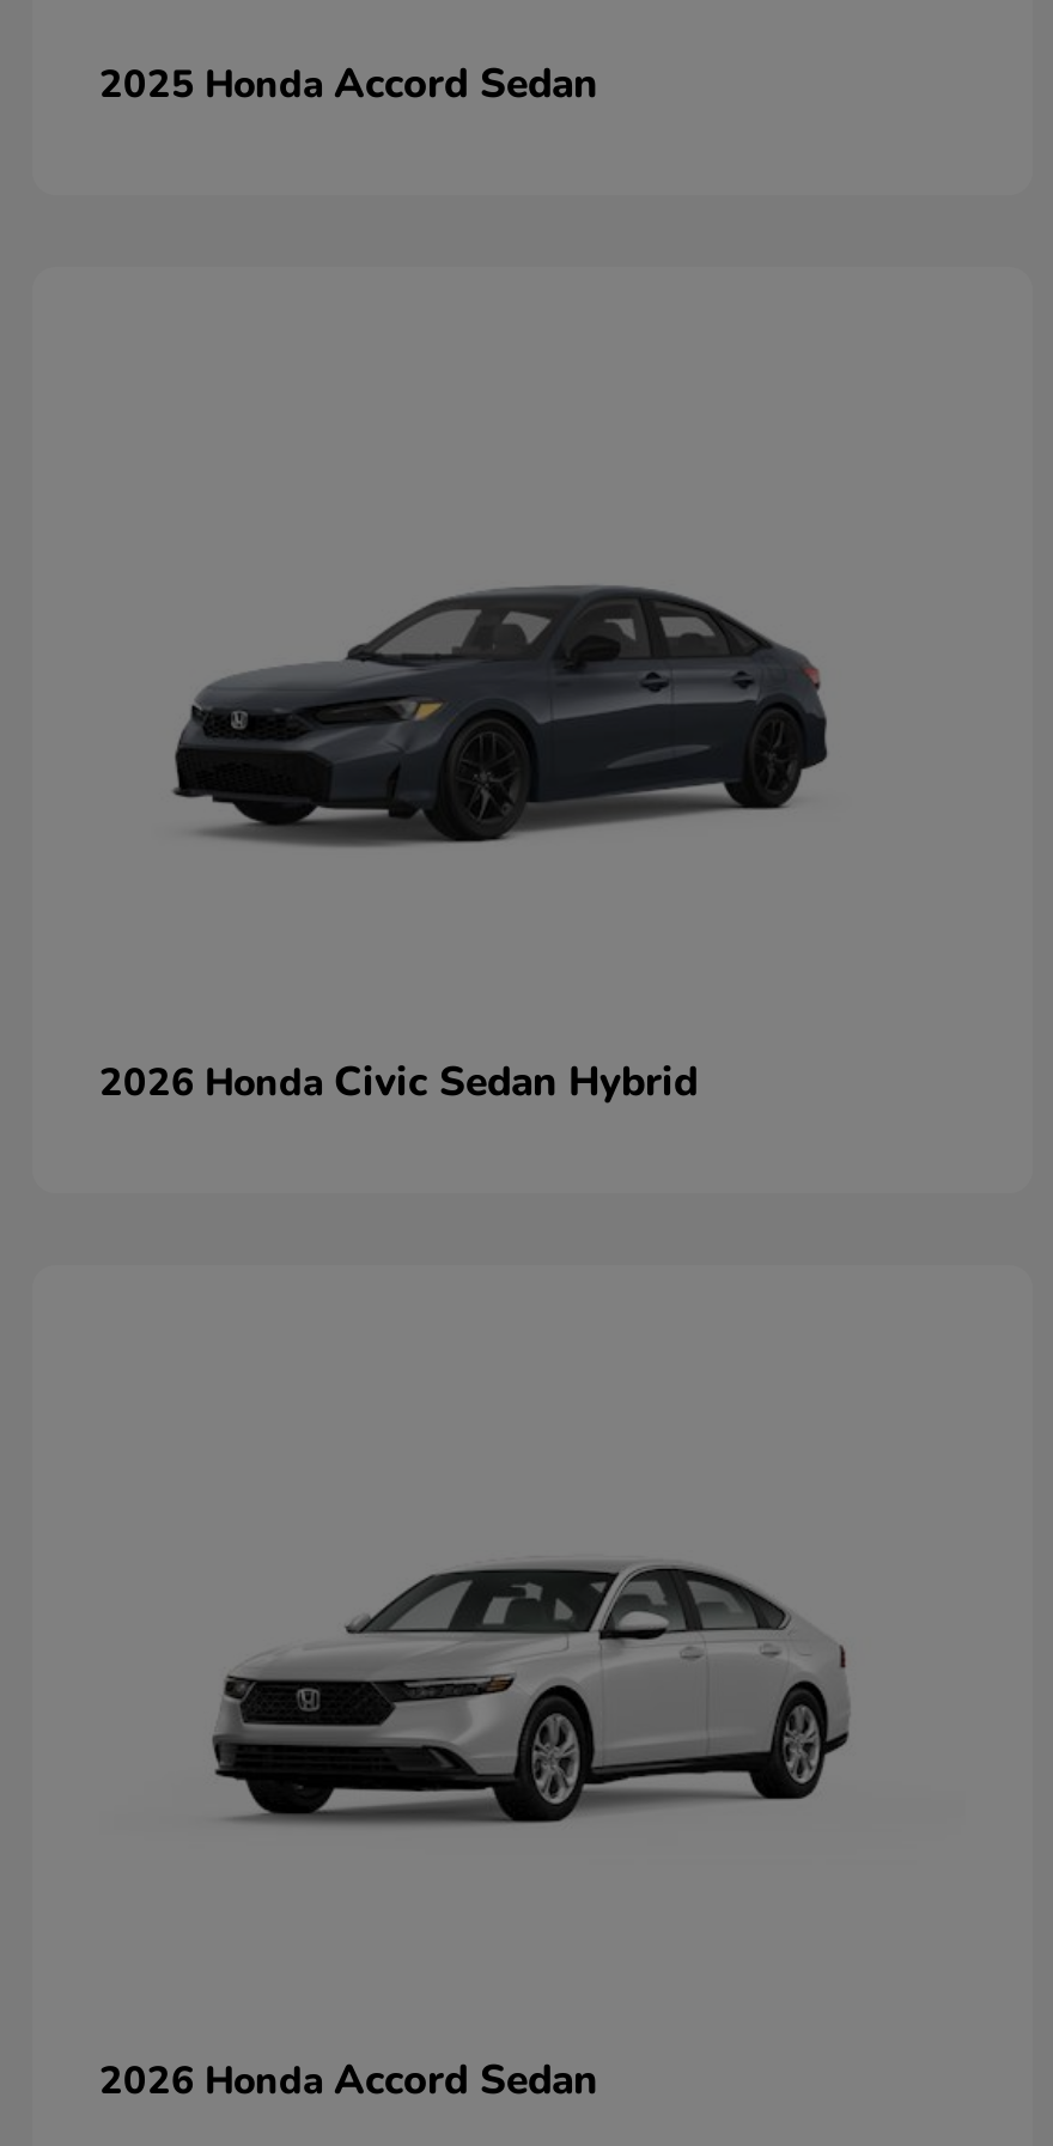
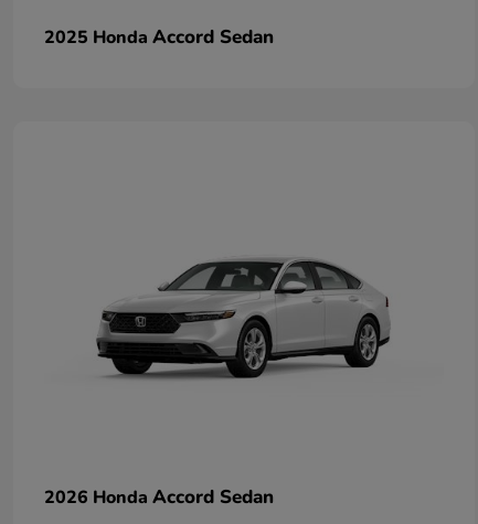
[171,583,829,849] [image] -> none
[99,1054,698,1109] 2026 Honda Civic Sedan Hybrid -> none

